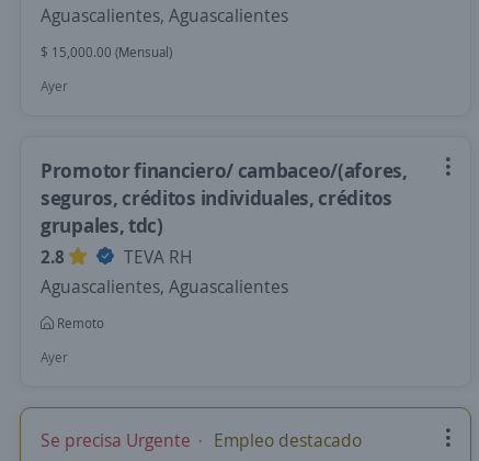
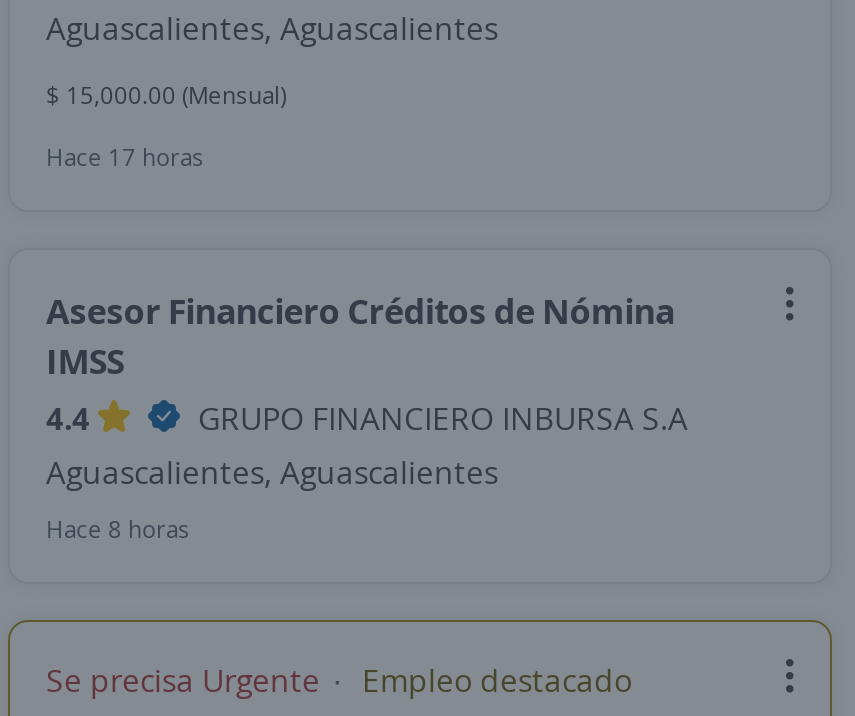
[41,77,68,95] Ayer -> [46,140,204,174] Hace 17 horas
[41,157,407,269] Promotor financiero/ cambaceo/(afores, | seguros, créditos individuales, créditos | grupales, tdc) | 2.8 | TEVA RH -> [46,286,688,440] Asesor Financiero Créditos de Nómina | IMSS | 4.4 | GRUPO FINANCIERO INBURSA S.A
[41,314,104,367] Remoto | Ayer -> [46,512,190,546] Hace 8 horas

